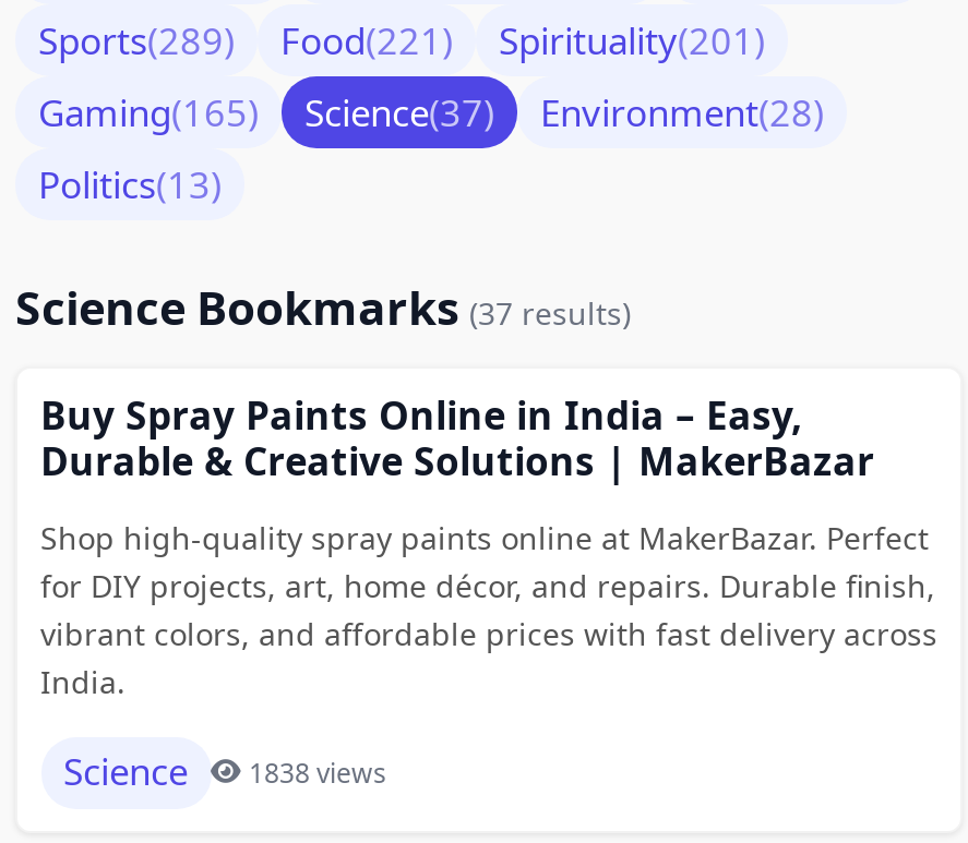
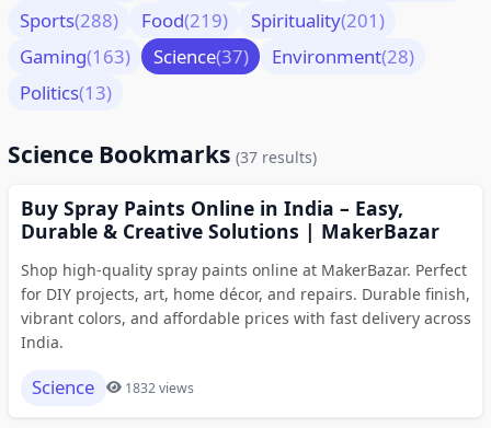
[38,14,235,64] Sports(289) -> [19,7,118,32] Sports(288)
[280,14,453,64] Food(221) -> [141,7,227,32] Food(219)
[38,86,824,136] Gaming(165) Science(37) Environment(28) -> [19,43,414,68] Gaming(163) Science(37) Environment(28)
[63,746,386,796] Science 1838 views -> [32,374,194,400] Science 1832 views

